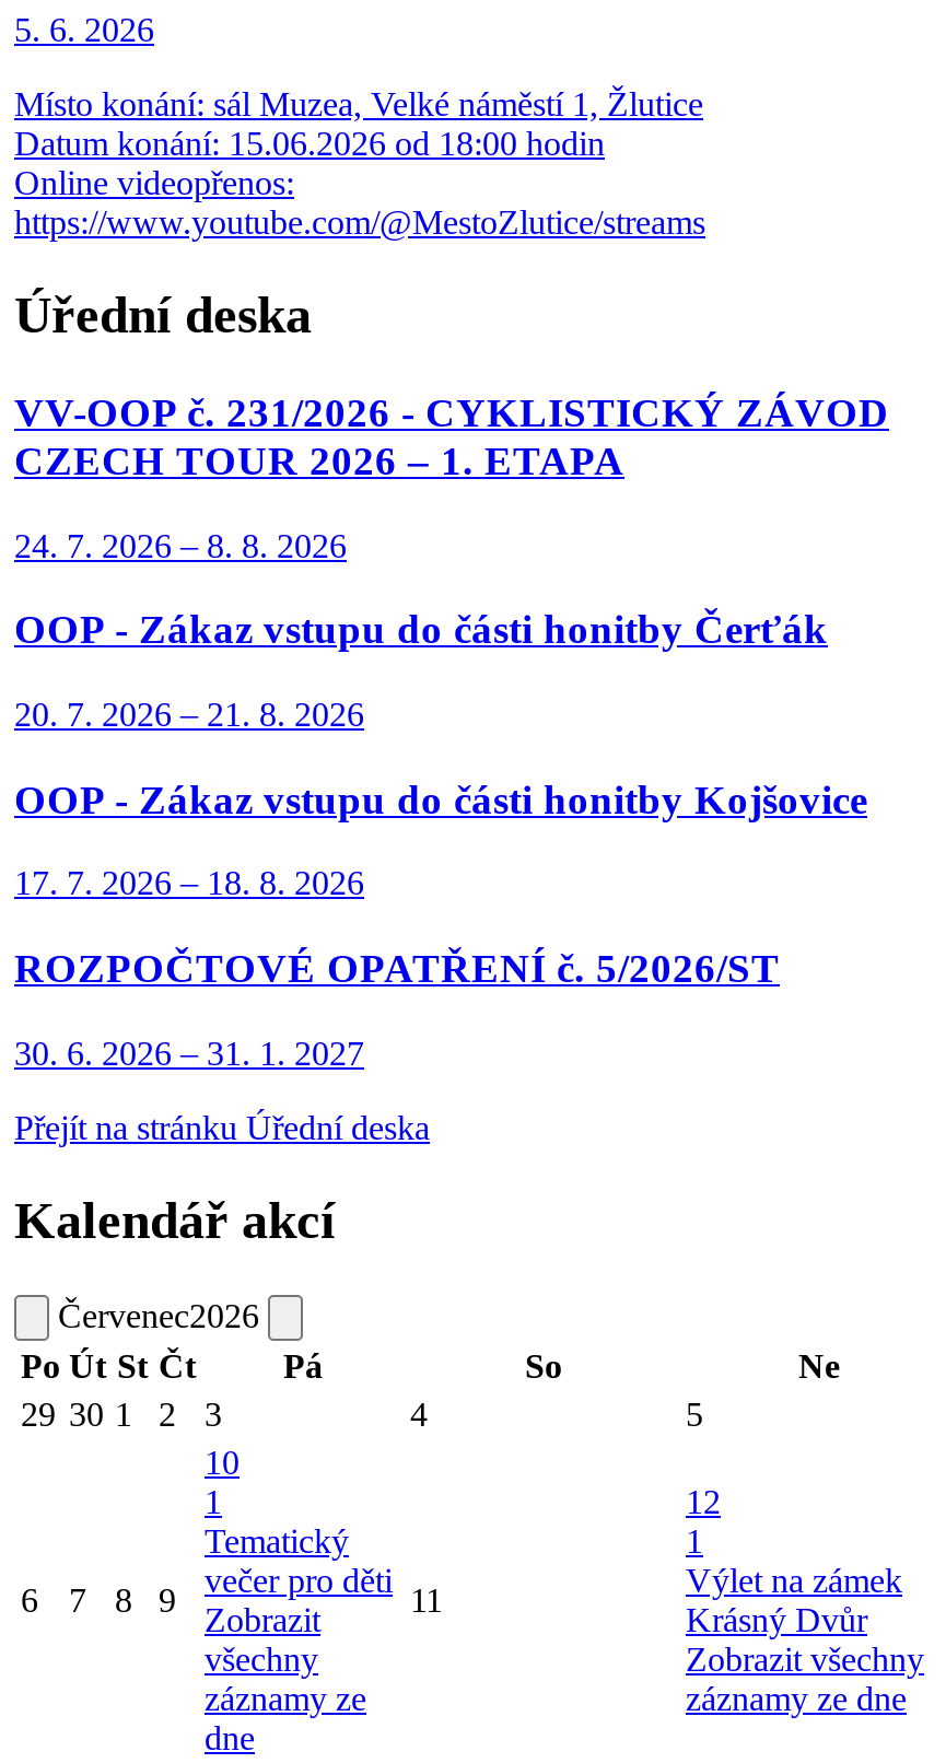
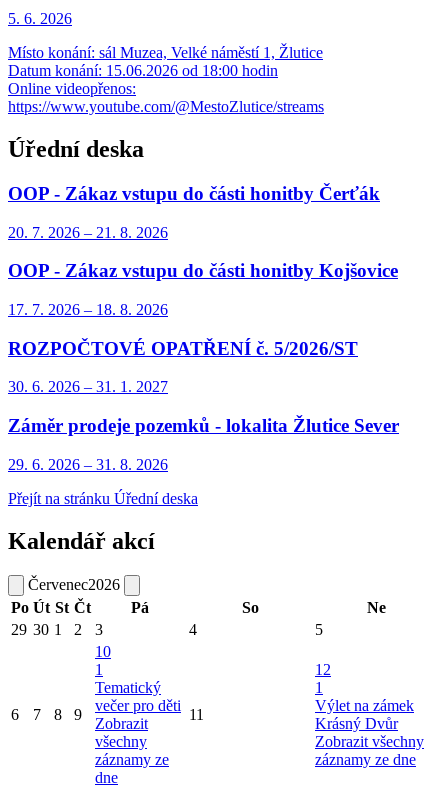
[14,389,889,563] VV-OOP č. 231/2026 - CYKLISTICKÝ ZÁVOD | CZECH TOUR 2026 – 1. ETAPA | 24. 7. 2026 – 8. 8. 2026 -> none
moved [14,606,867,1071] -> [8,183,398,395]: OOP - Zákaz vstupu do části honitby Čerťák | 20. 7. 2026 – 21. 8. 2026 | OOP - Zákaz vstupu do části honitby Kojšovice | 17. 7. 2026 – 18. 8. 2026 | ROZPOČTOVÉ OPATŘENÍ č. 5/2026/ST | 30. 6. 2026 – 31. 1. 2027
none -> [8,415,399,473] Záměr prodeje pozemků - lokalita Žlutice Sever | 29. 6. 2026 – 31. 8. 2026

